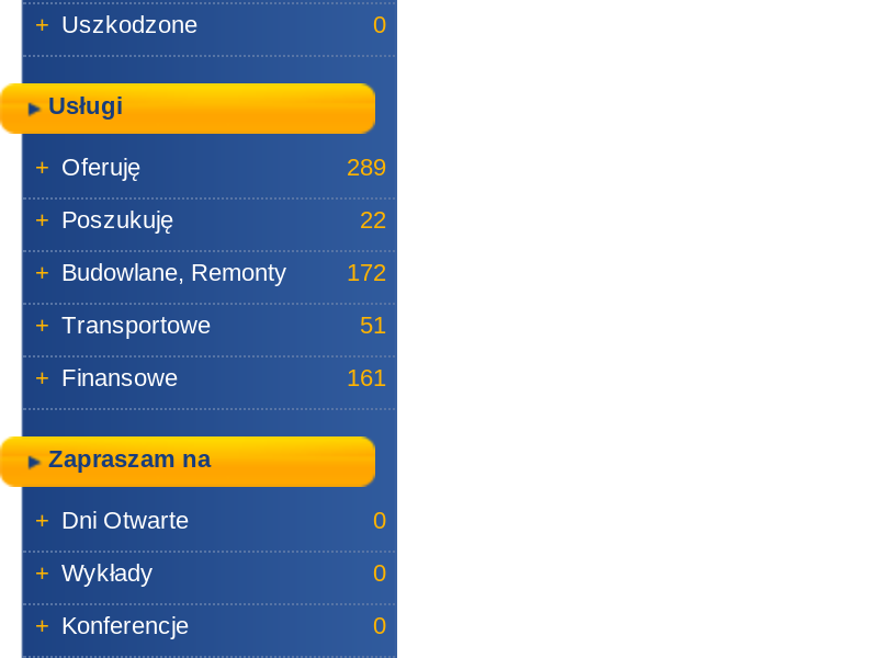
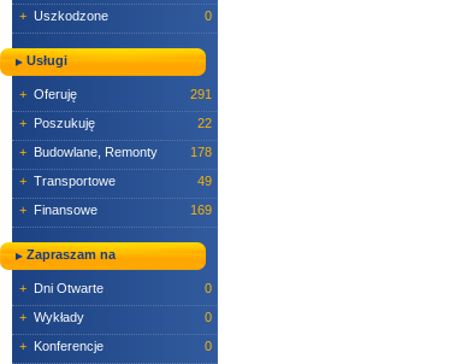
[347,154,386,180] 289 -> [190,87,212,101] 291
[347,259,386,285] 172 -> [190,145,212,159] 178
[360,311,386,338] 51 -> [197,174,212,188] 49
[347,364,386,390] 161 -> [190,202,212,217] 169

